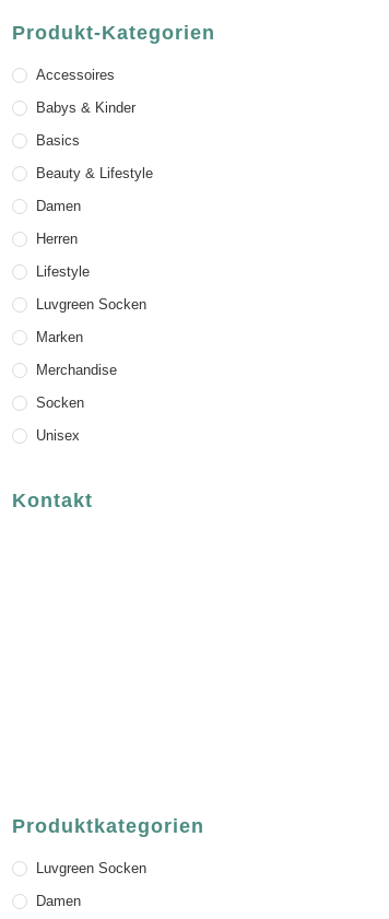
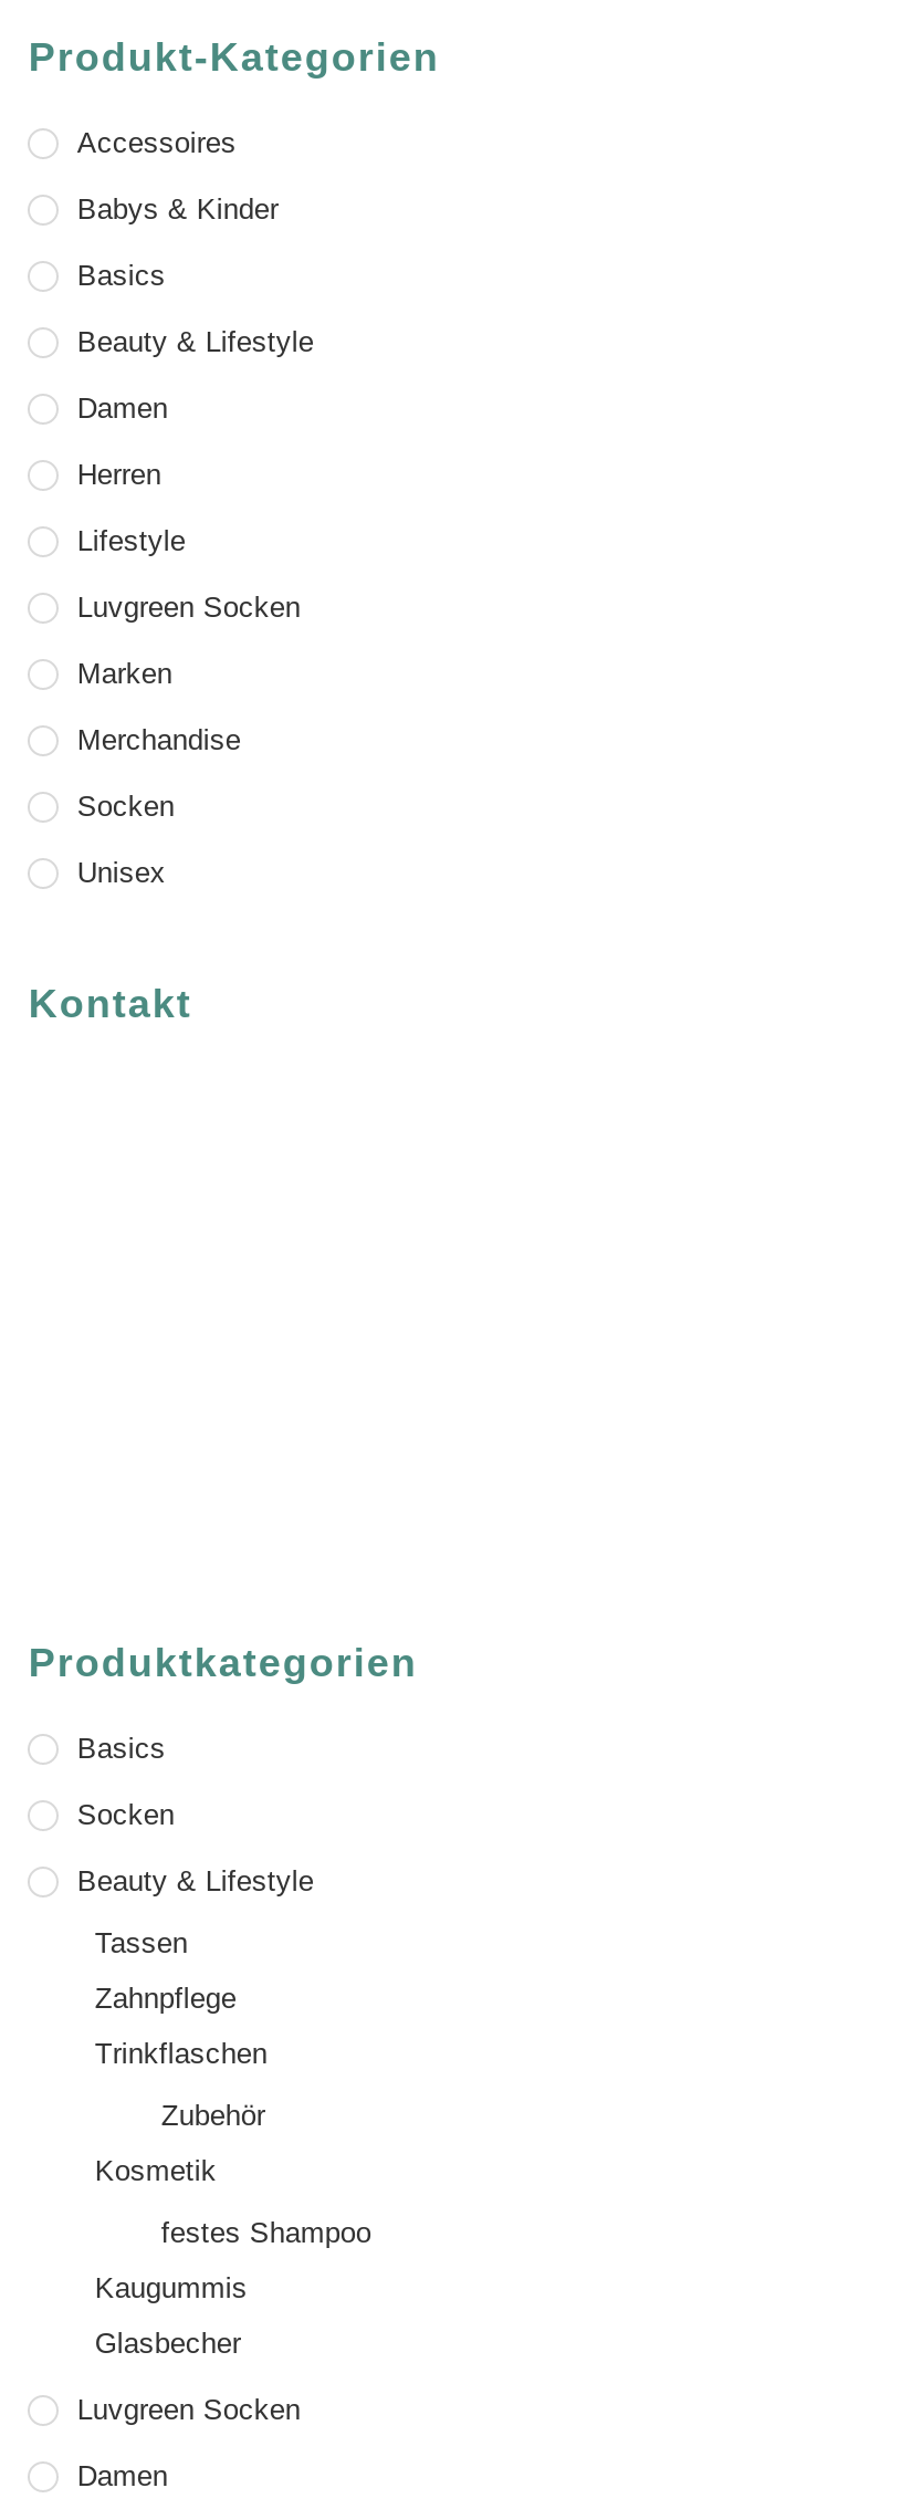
none -> [77,1732,371,2360] Basics | Socken | Beauty & Lifestyle | Tassen | Zahnpflege | Trinkflaschen | Zubehör | Kosmetik | festes Shampoo | Kaugummis | Glasbecher

